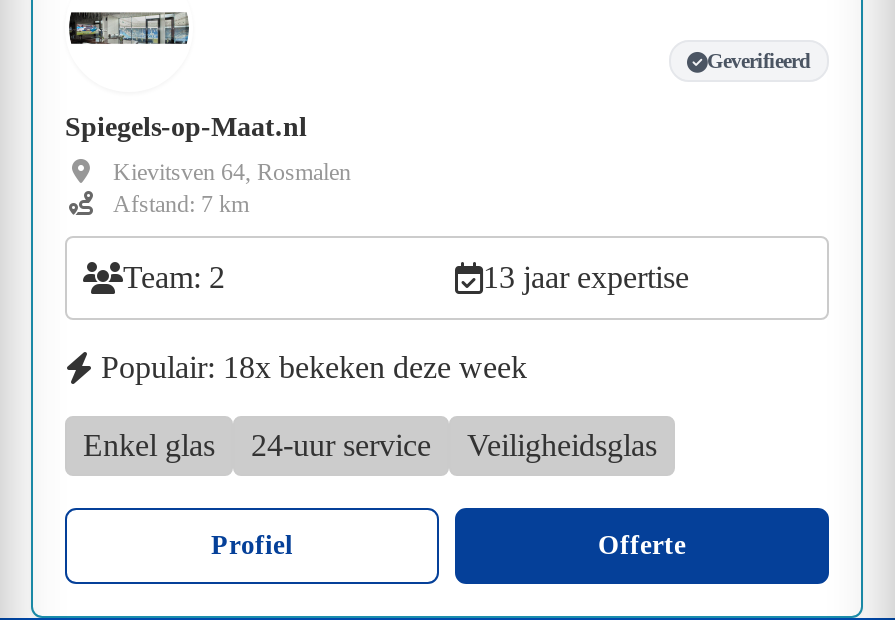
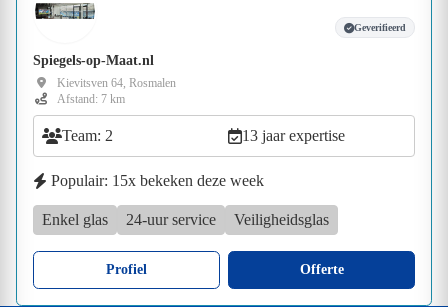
[101,350,527,384] Populair: 18x bekeken deze week -> [51,172,264,189] Populair: 15x bekeken deze week

